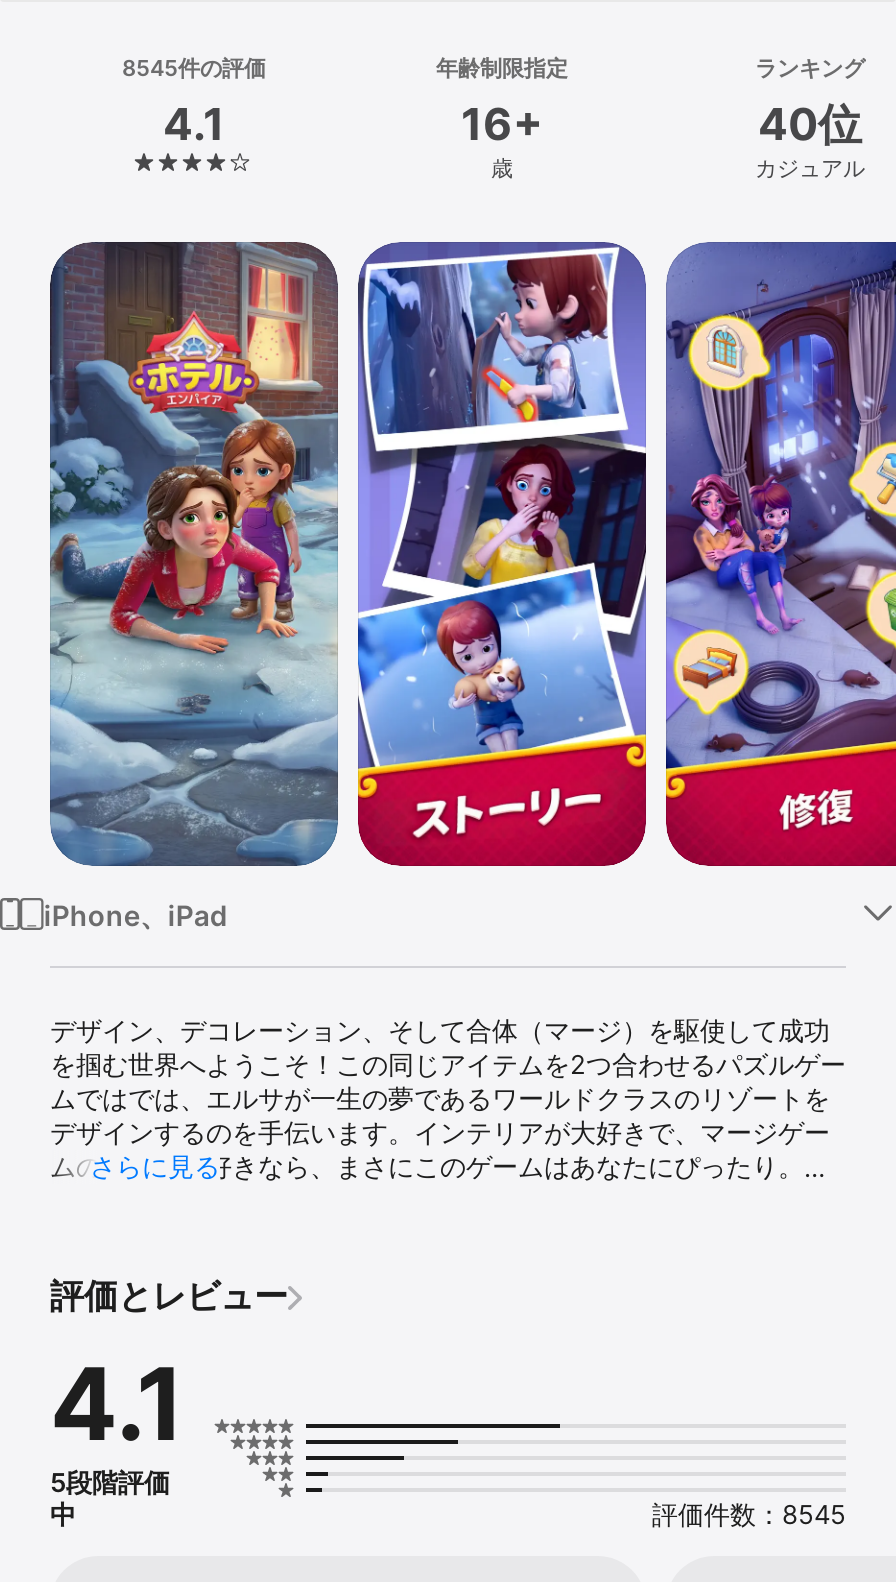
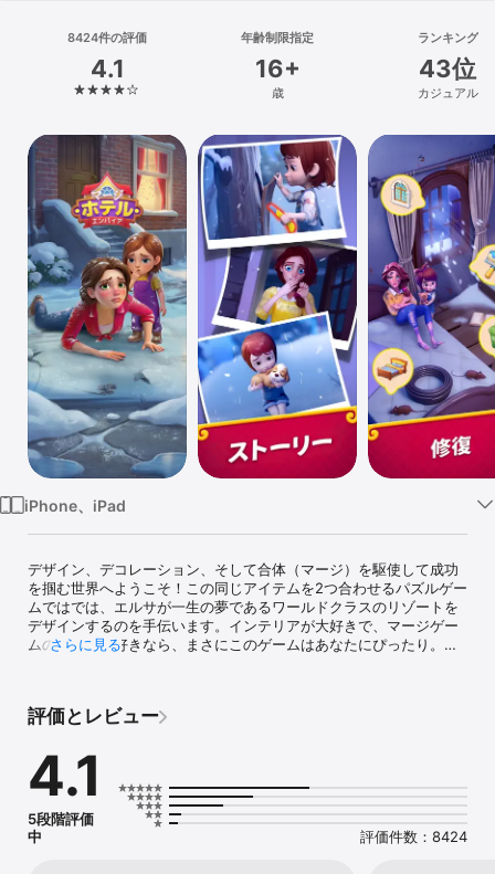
[122,54,266,82] 8545件の評価 -> [67,30,147,45] 8424件の評価
[758,98,862,150] 40位 -> [419,54,476,83] 43位
[652,1499,846,1531] 評価件数：8545 -> [360,828,467,846] 評価件数：8424

